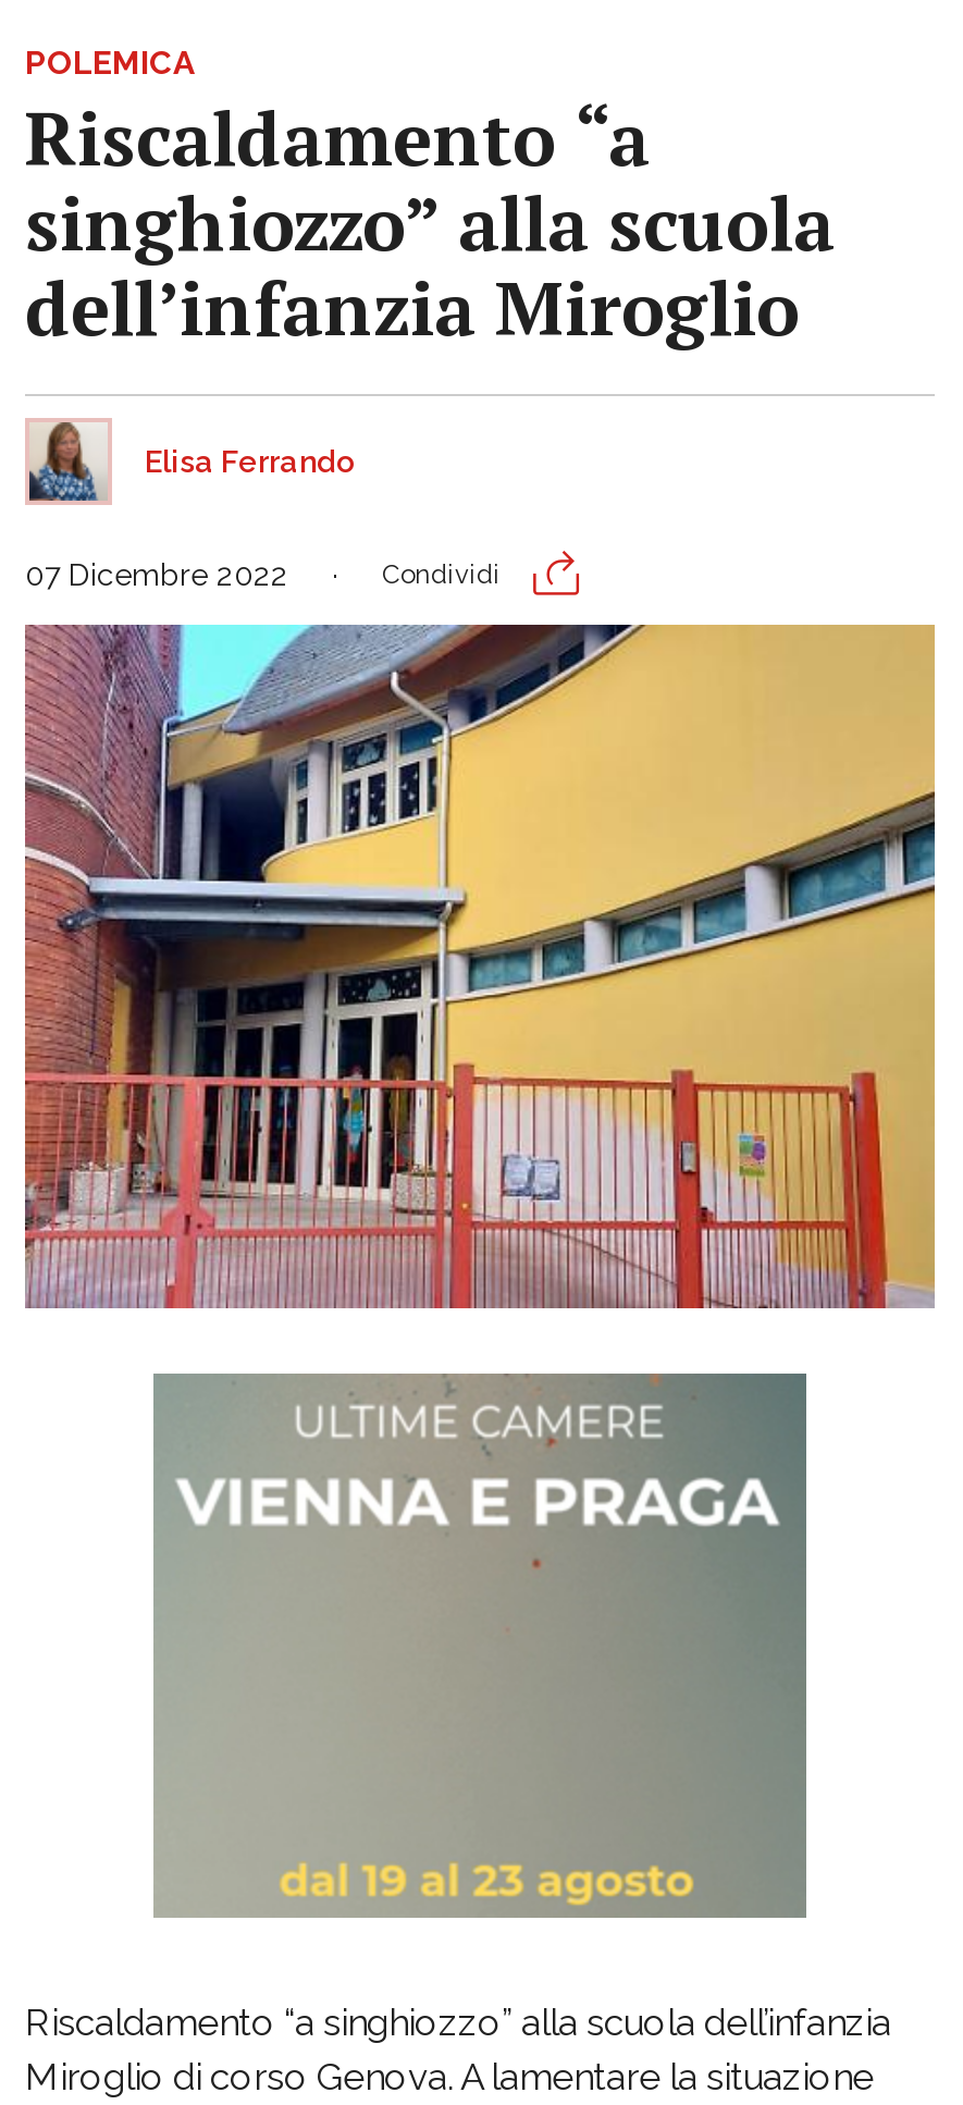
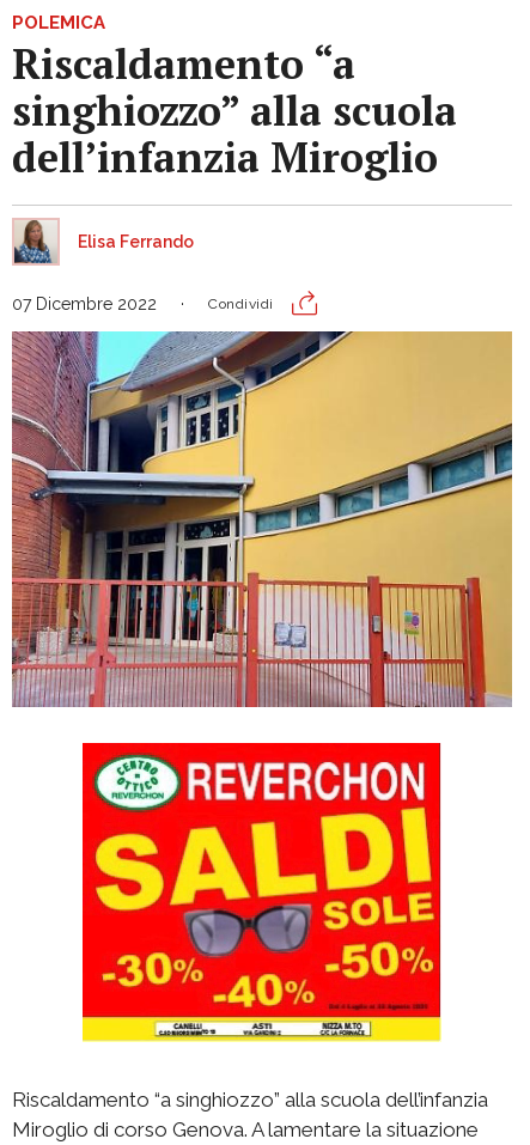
[151,1371,808,1920] [image] -> [81,742,441,1042] [image]

